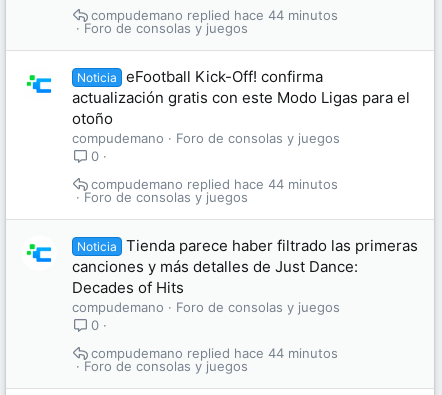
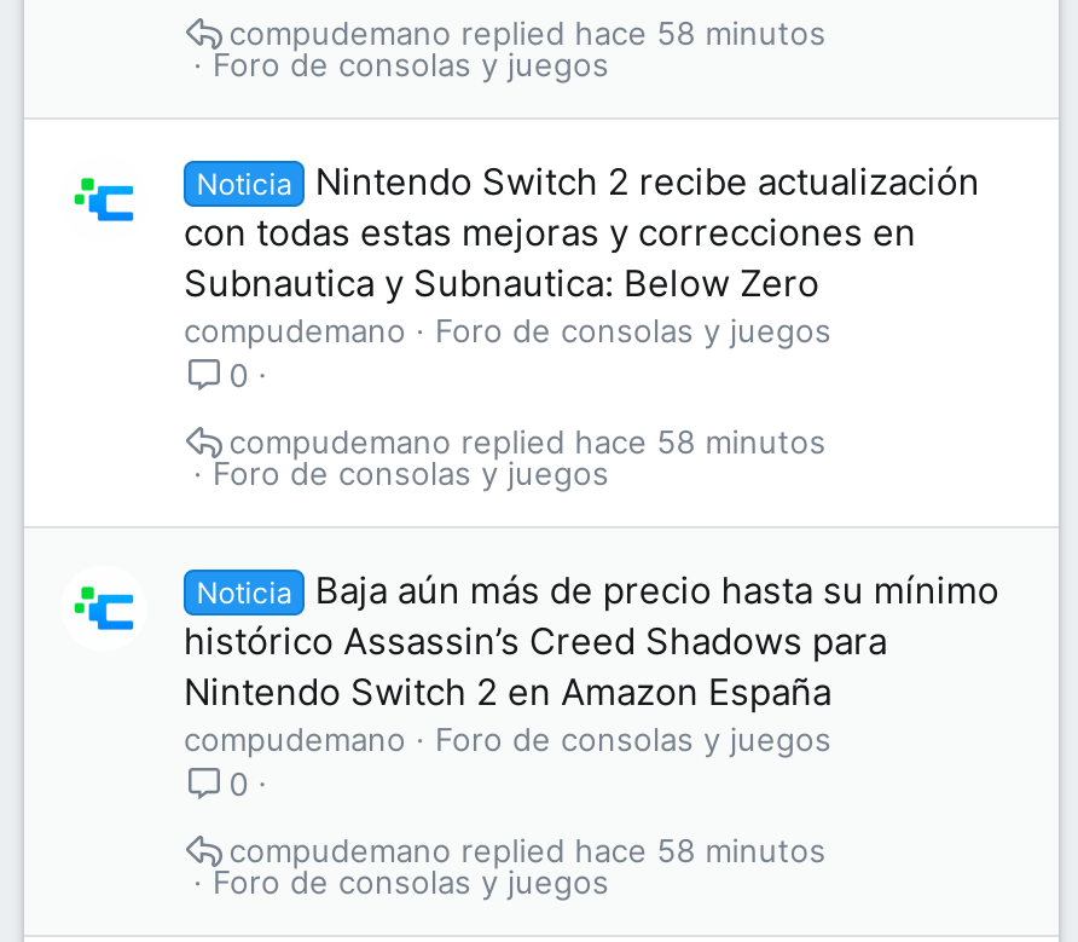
[234,7,338,23] hace 44 minutos -> [575,14,826,52] hace 58 minutos
[72,67,410,128] eFootball Kick-Off! confirma | actualización gratis con este Modo Ligas para el | otoño -> [184,158,980,306] Nintendo Switch 2 recibe actualización | con todas estas mejoras y correcciones en | Subnautica y Subnautica: Below Zero
[234,176,338,192] hace 44 minutos -> [575,423,826,461] hace 58 minutos
[72,236,418,297] Tienda parece haber filtrado las primeras | canciones y más detalles de Just Dance: | Decades of Hits -> [184,567,999,715] Baja aún más de precio hasta su mínimo | histórico Assassin’s Creed Shadows para | Nintendo Switch 2 en Amazon España
[234,345,338,361] hace 44 minutos -> [575,831,826,870] hace 58 minutos

